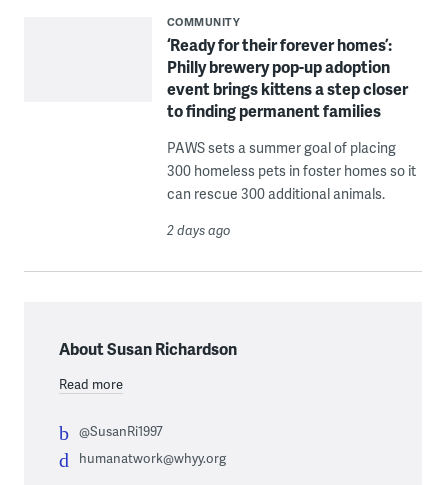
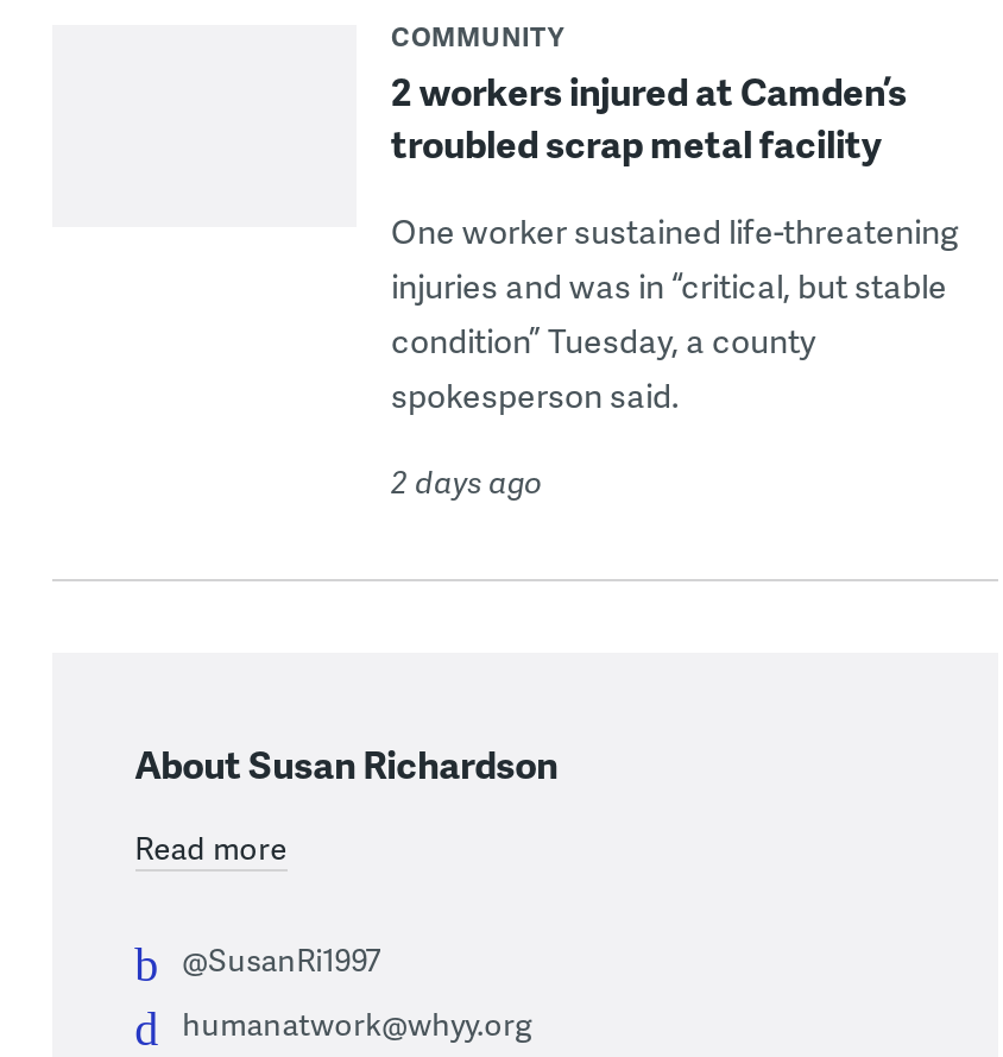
[166,33,407,122] ‘Ready for their forever homes’: | Philly brewery pop-up adoption | event brings kittens a step closer | to finding permanent families -> [391,64,907,171] 2 workers injured at Camden’s | troubled scrap metal facility
[166,138,415,203] PAWS sets a summer goal of placing | 300 homeless pets in foster homes so it | can rescue 300 additional animals. -> [391,209,959,418] One worker sustained life-threatening | injuries and was in “critical, but stable | condition” Tuesday, a county | spokesperson said.

